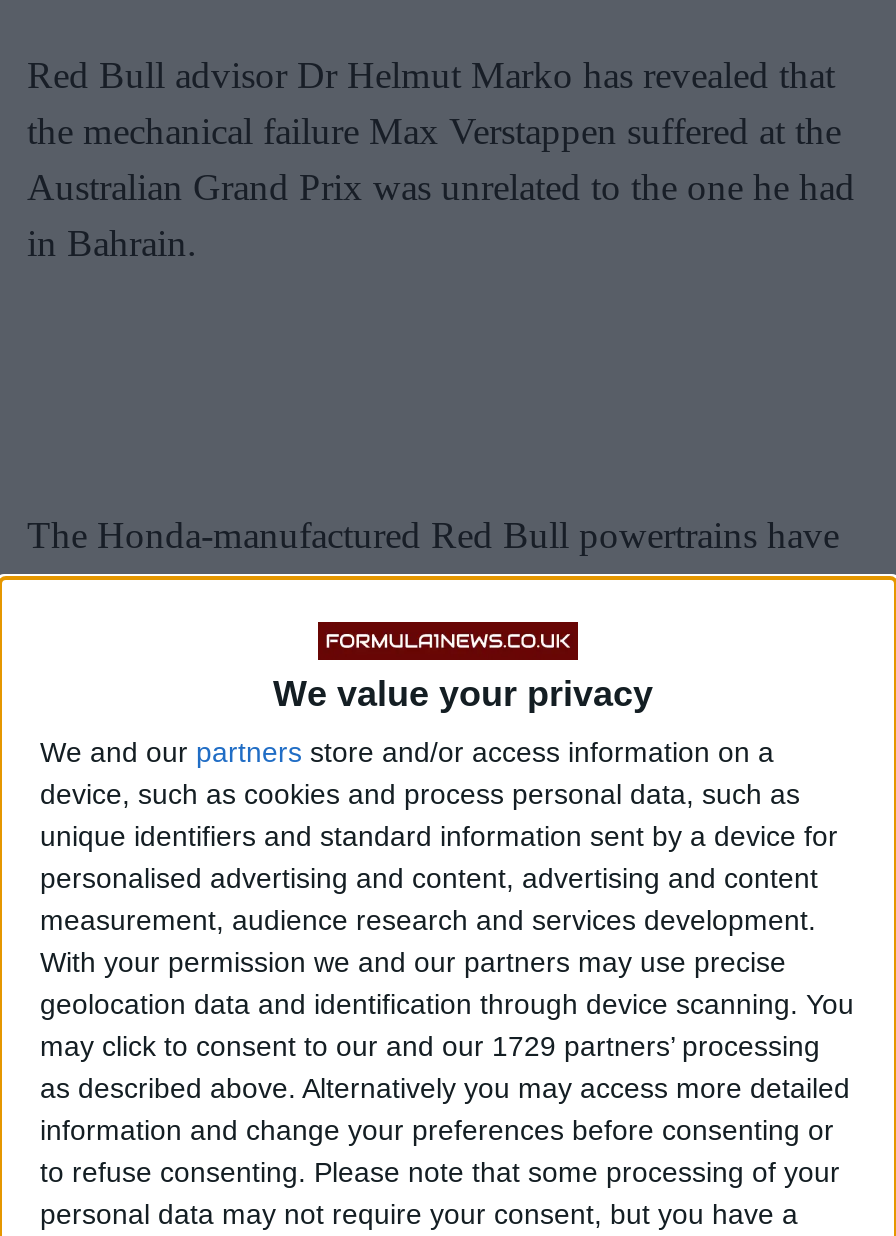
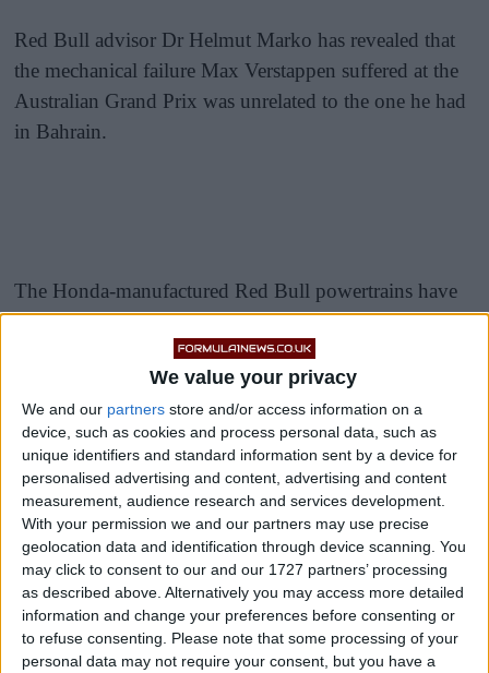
[40,1030,820,1062] may click to consent to our and our 1729 partners’ processing -> [22,561,448,578] may click to consent to our and our 1727 partners’ processing

